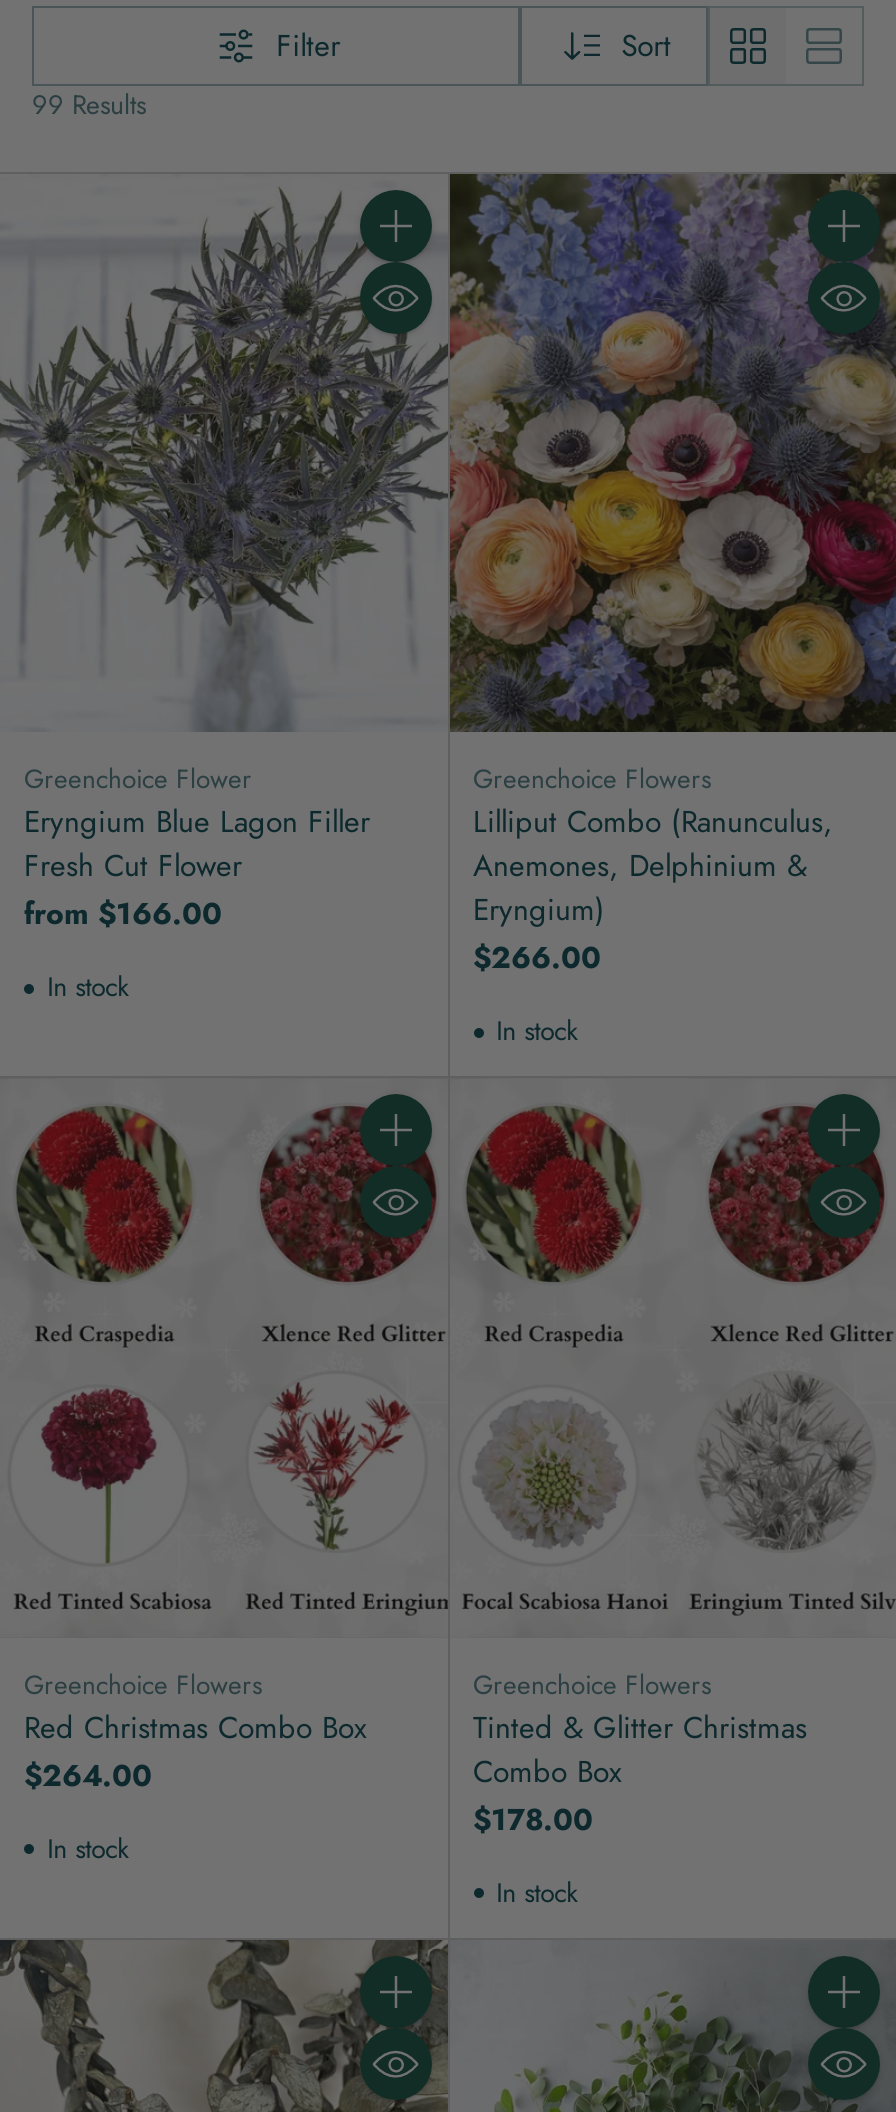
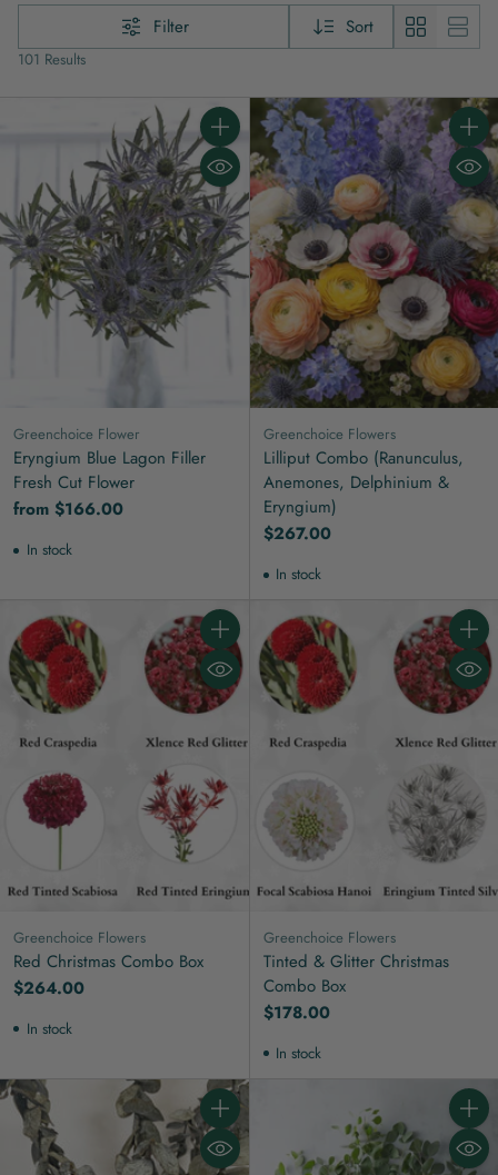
[32,86,146,124] 99 Results -> [18,49,86,70] 101 Results
[473,937,601,981] $266.00 -> [263,522,331,546] $267.00

